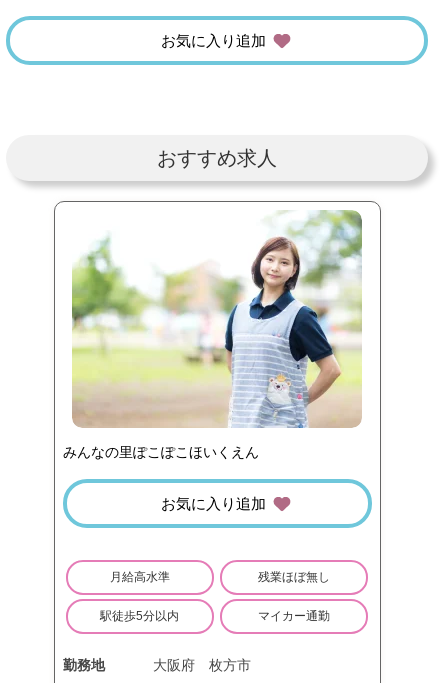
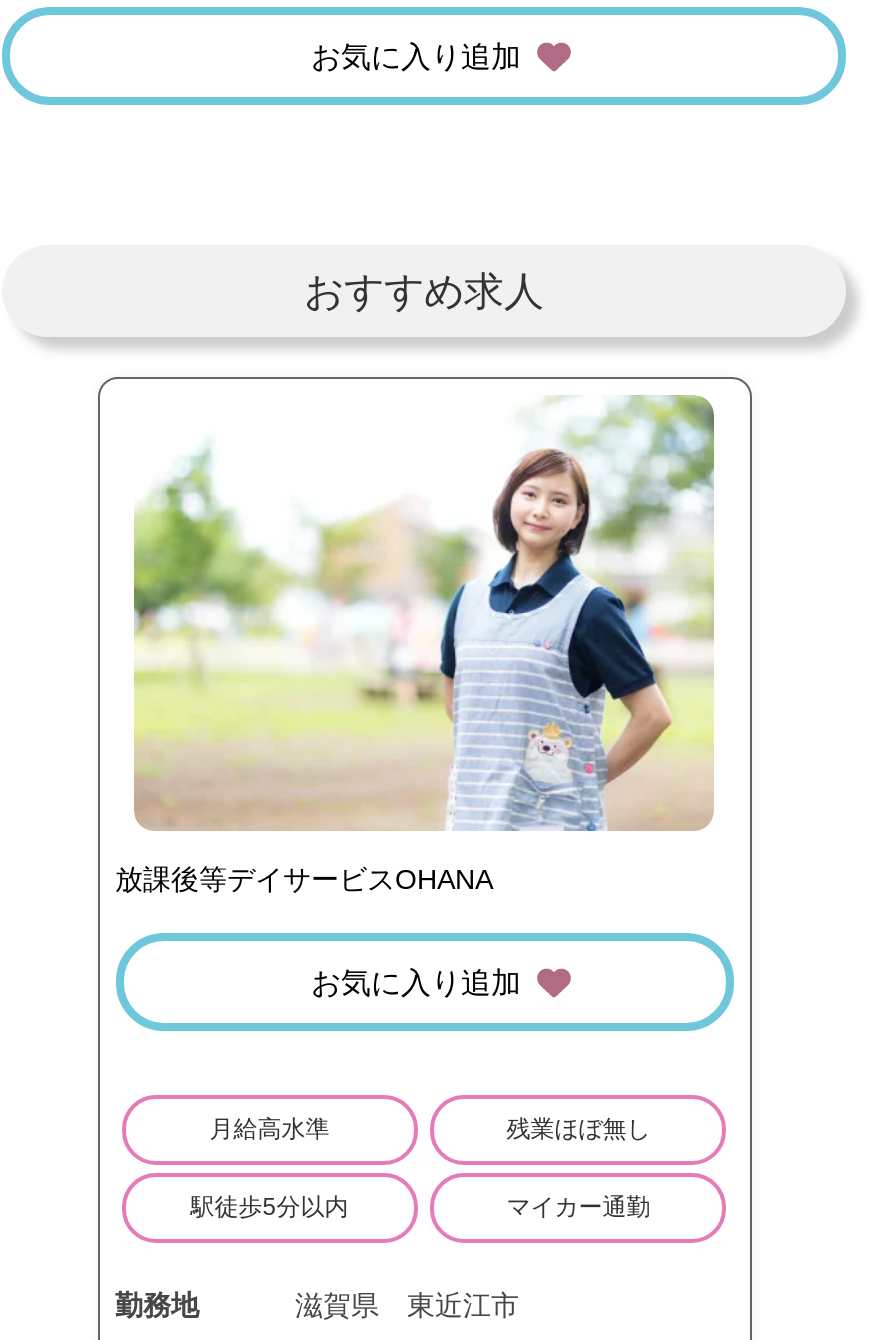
[62,444,258,460] みんなの里ぽこぽこほいくえん -> [115,863,493,895] 放課後等デイサービスOHANA
[152,657,250,673] 大阪府 | 枚方市 -> [295,1289,519,1321] 滋賀県 | 東近江市

